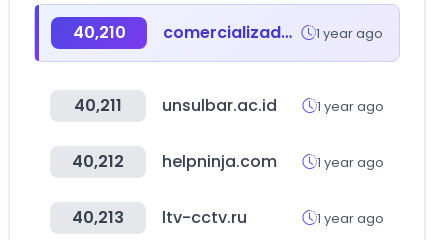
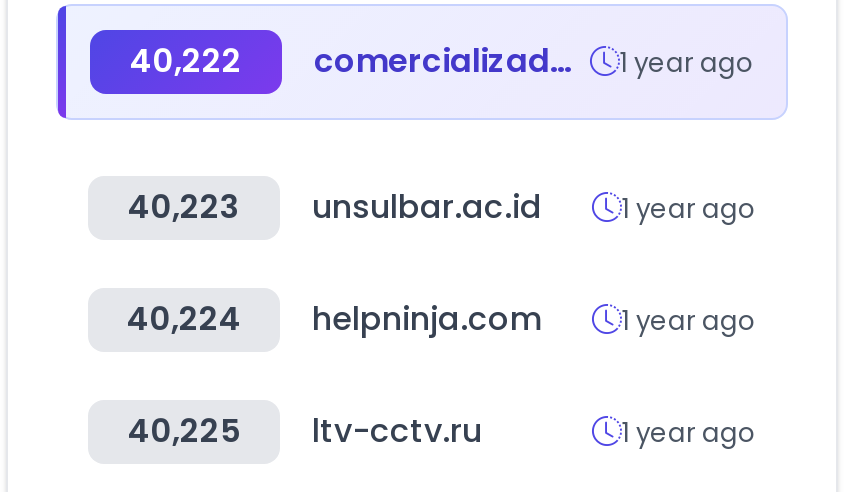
[72,21,125,44] 40,210 -> [130,38,242,84] 40,222
[74,94,277,117] 40,211 unsulbar.ac.id -> [128,184,542,230] 40,223 unsulbar.ac.id
[72,150,277,173] 40,212 helpninja.com -> [127,296,542,342] 40,224 helpninja.com
[72,206,247,229] 40,213 ltv-cctv.ru -> [128,408,482,454] 40,225 ltv-cctv.ru

